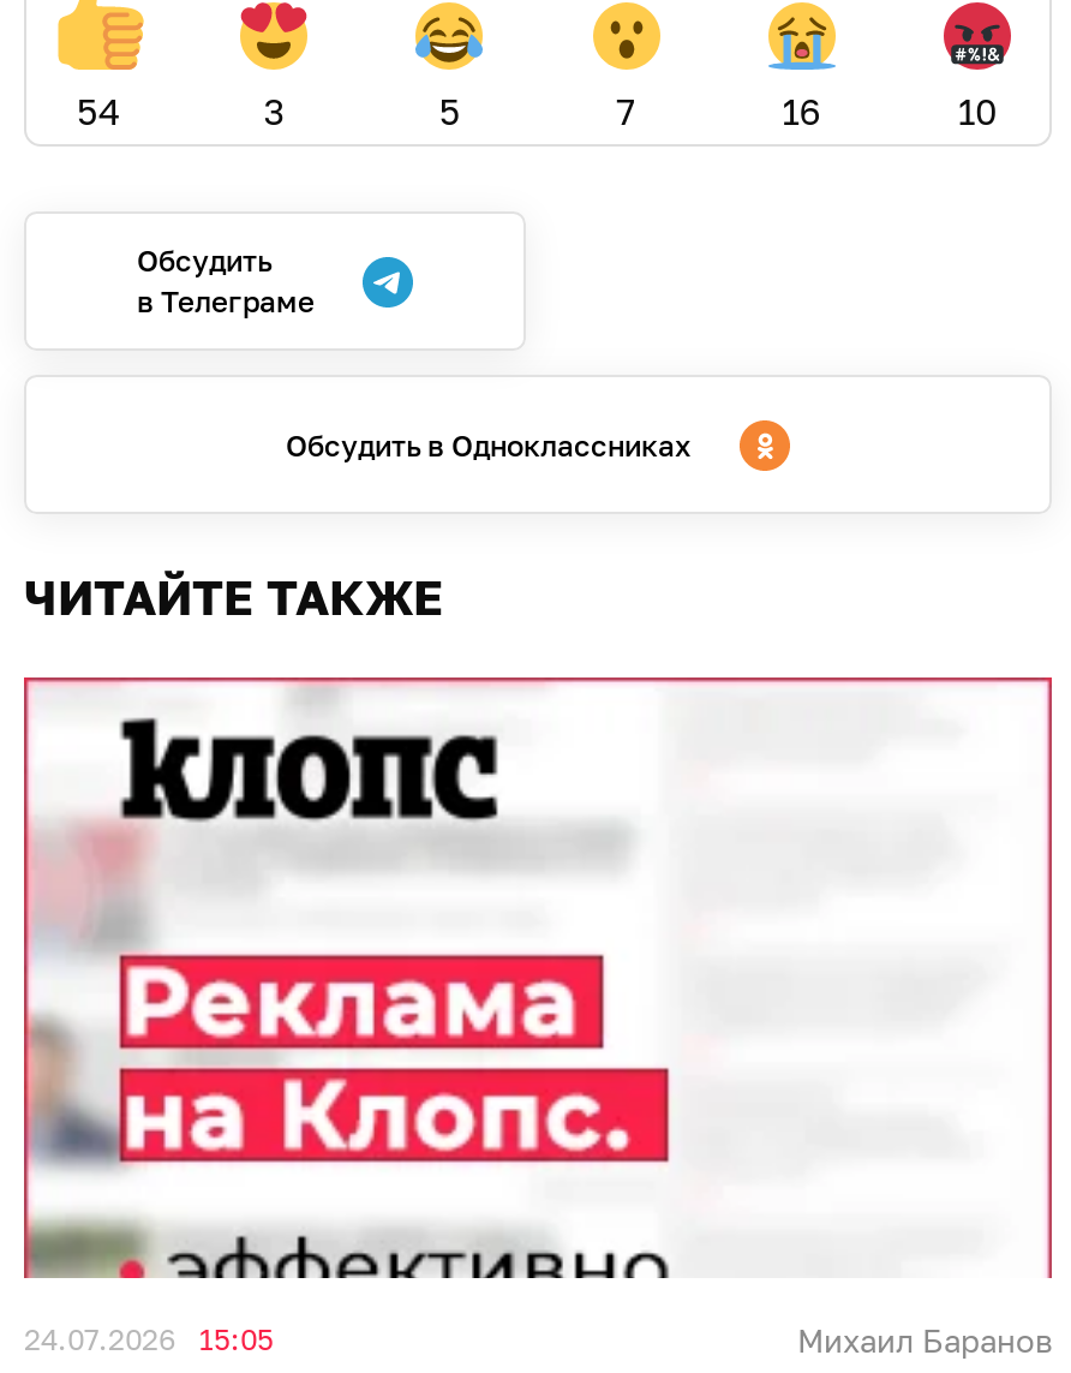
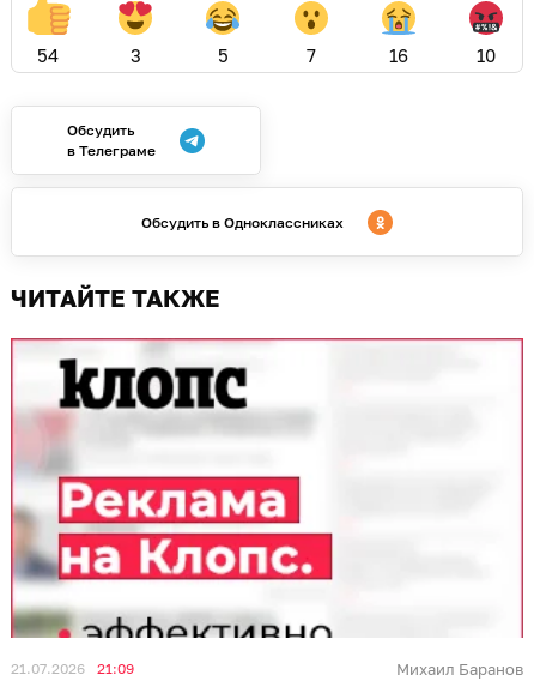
[24,1321,175,1357] 24.07.2026 -> [11,659,85,677] 21.07.2026
[199,1321,274,1357] 15:05 -> [97,659,134,677] 21:09

